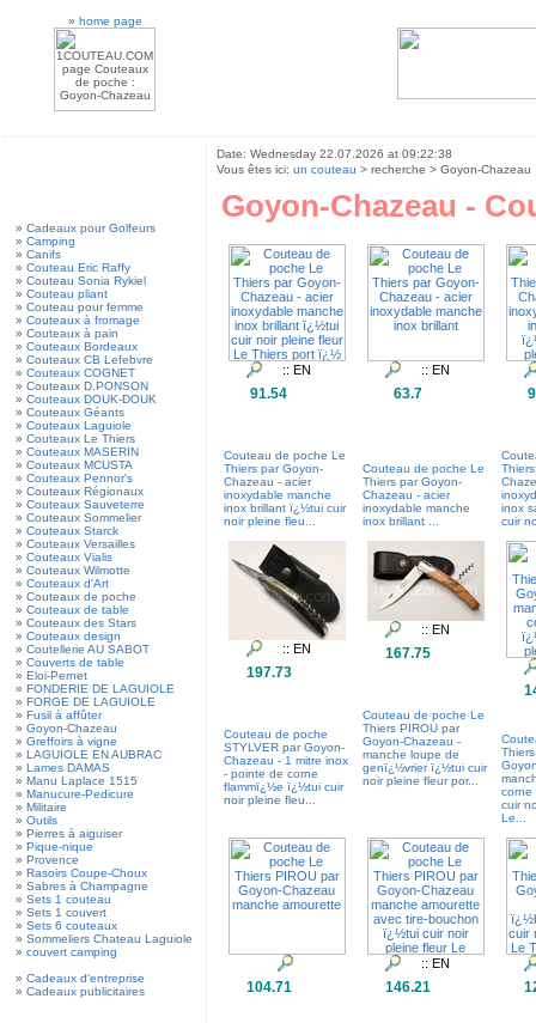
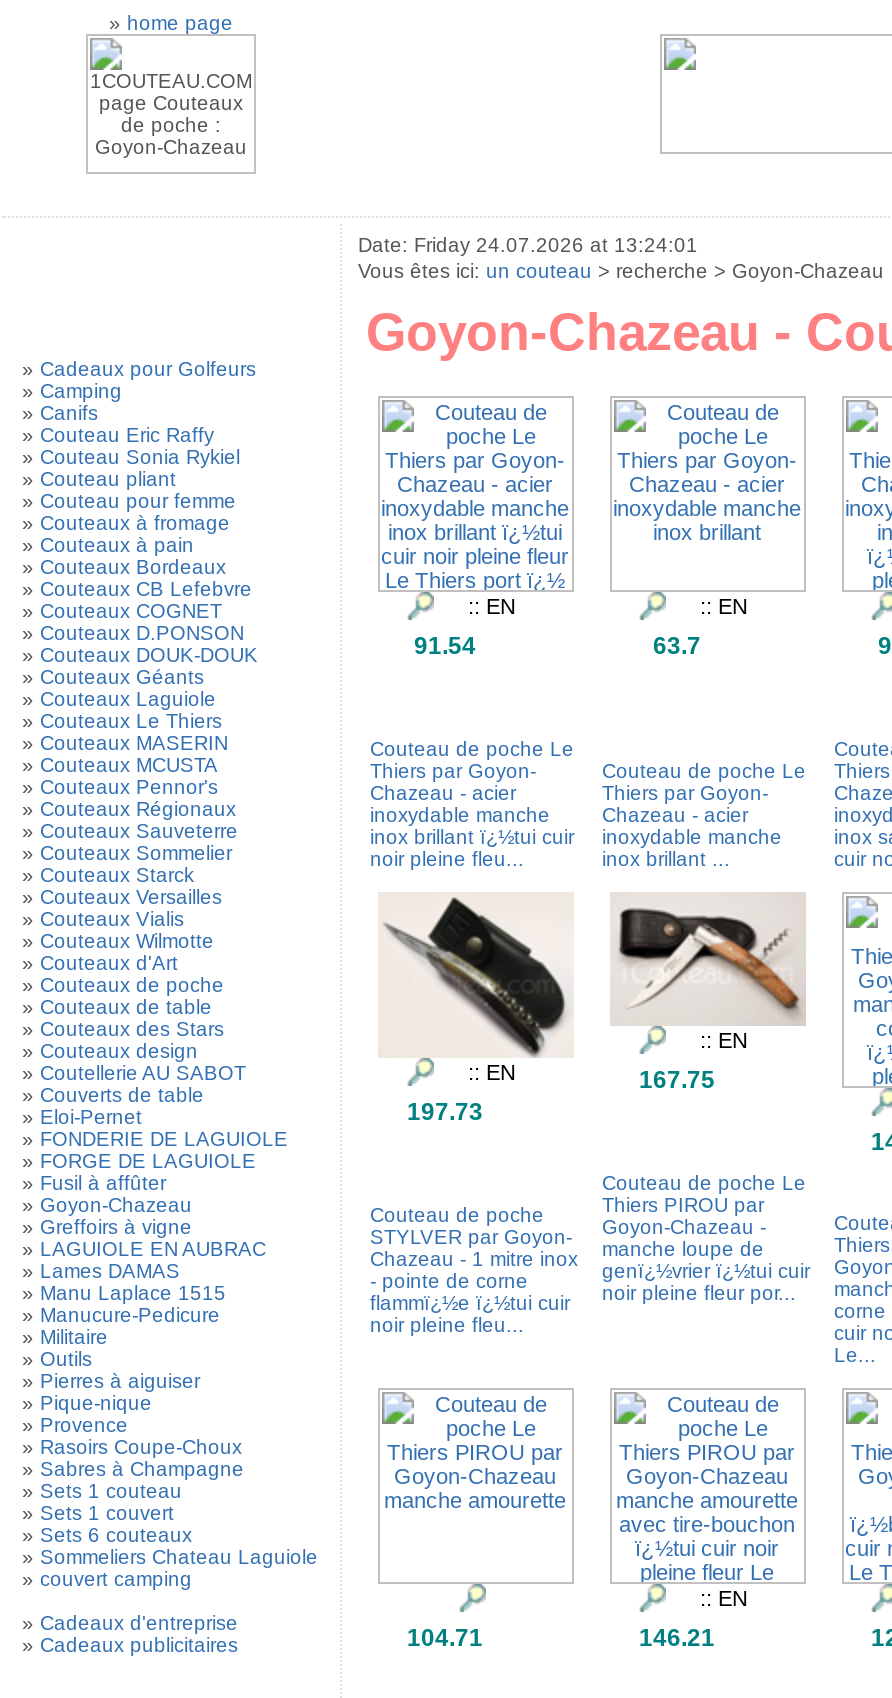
[217,147,452,160] Date: Wednesday 22.07.2026 at 09:22:38 -> [358,234,698,256] Date: Friday 24.07.2026 at 13:24:01

